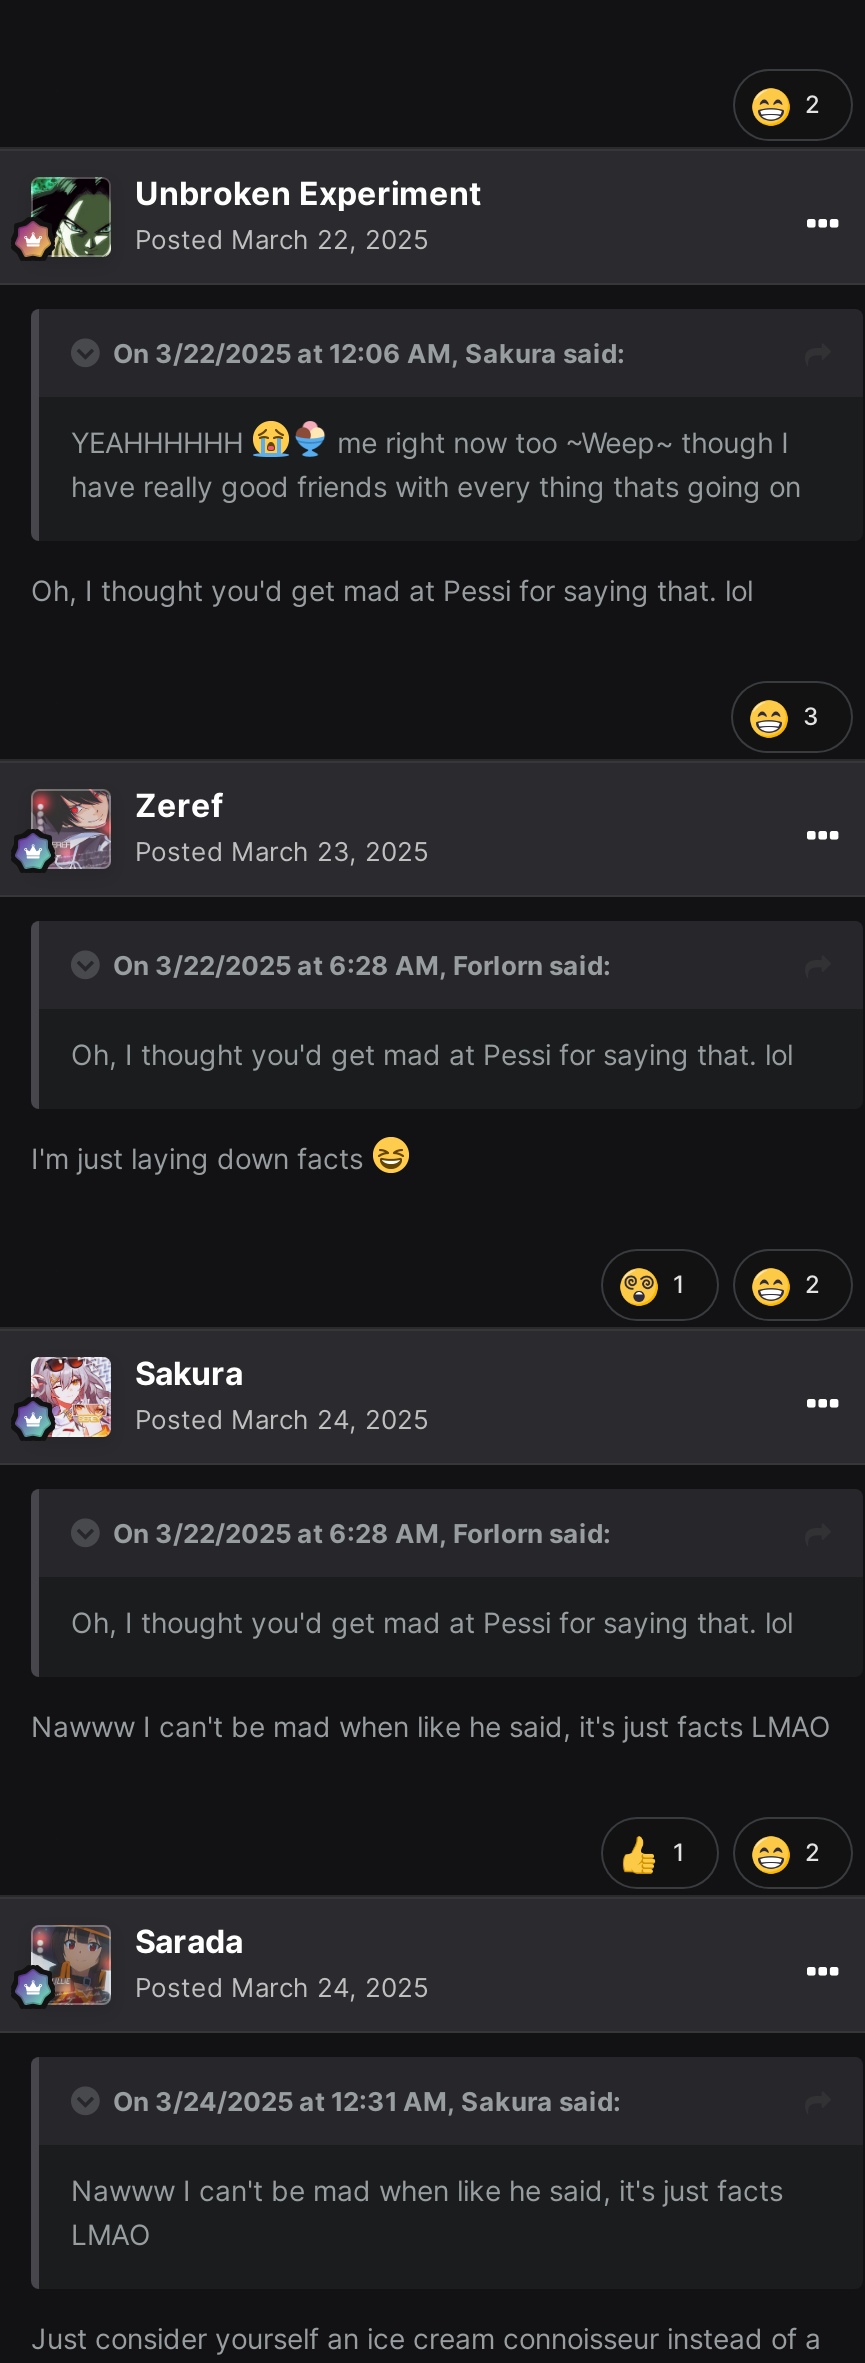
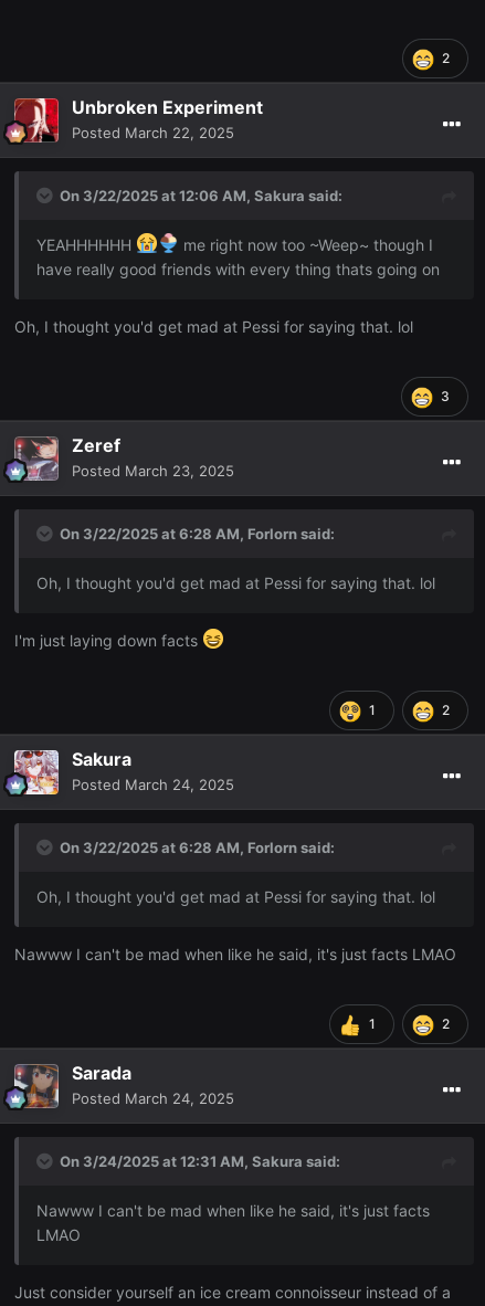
[29,175,113,259] [image] -> [13,97,60,144] [image]

